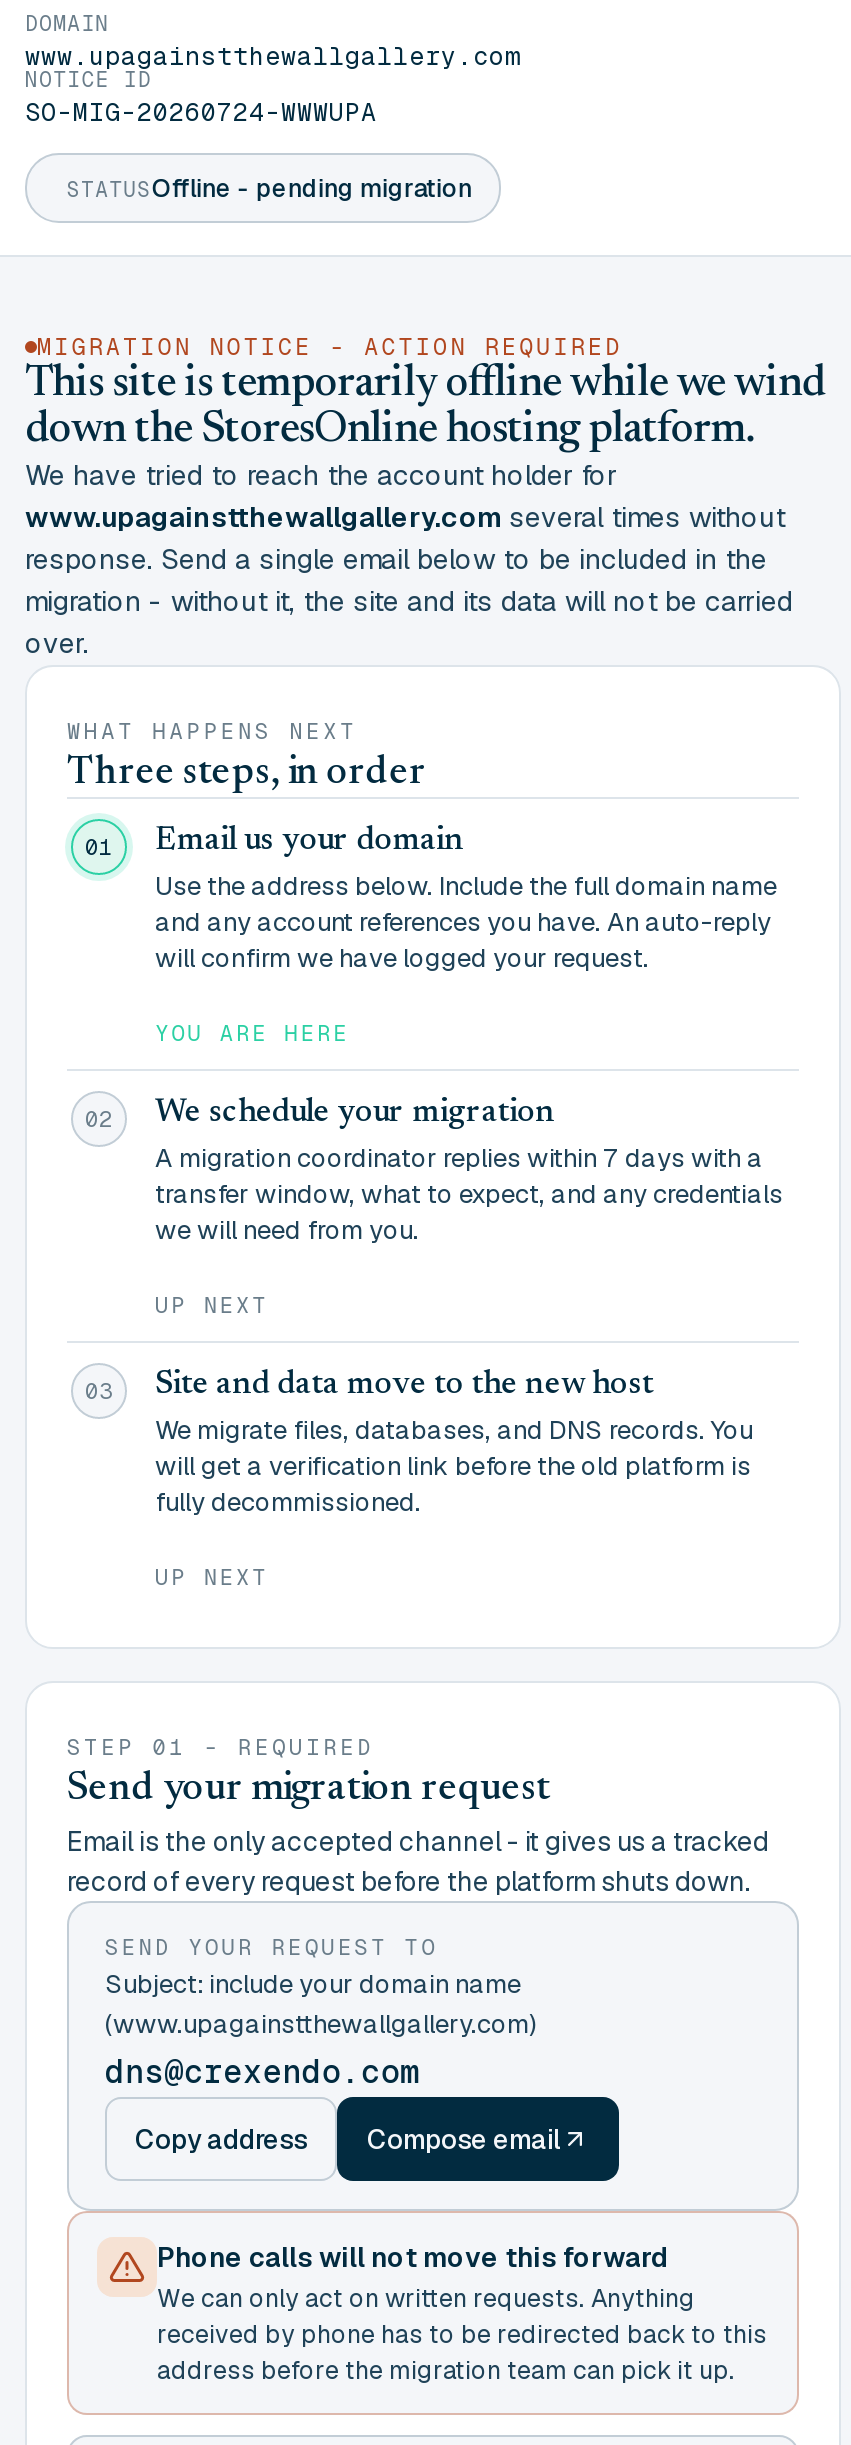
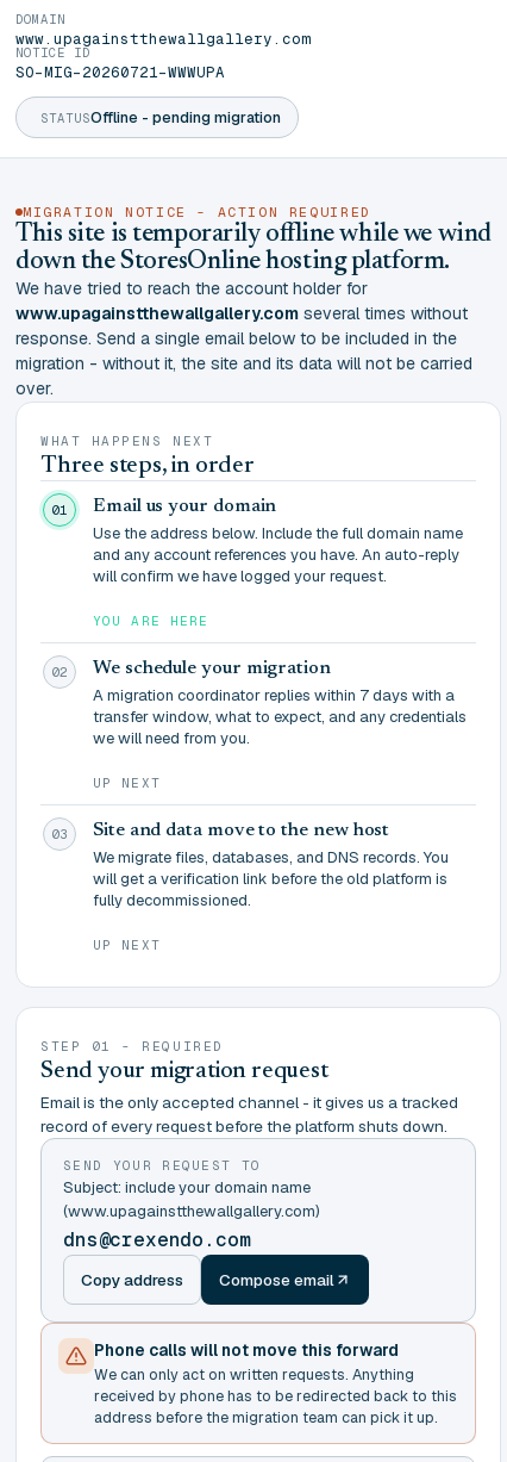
[25,95,377,129] SO-MIG-20260724-WWWUPA -> [15,62,225,82] SO-MIG-20260721-WWWUPA

